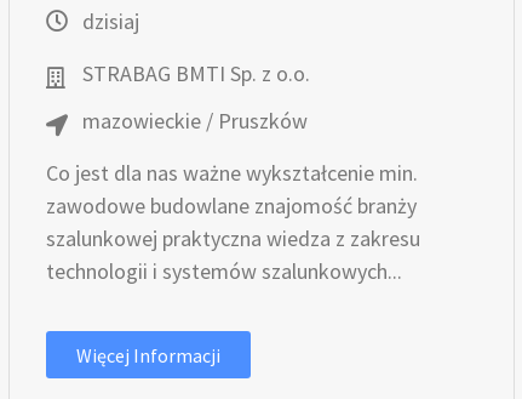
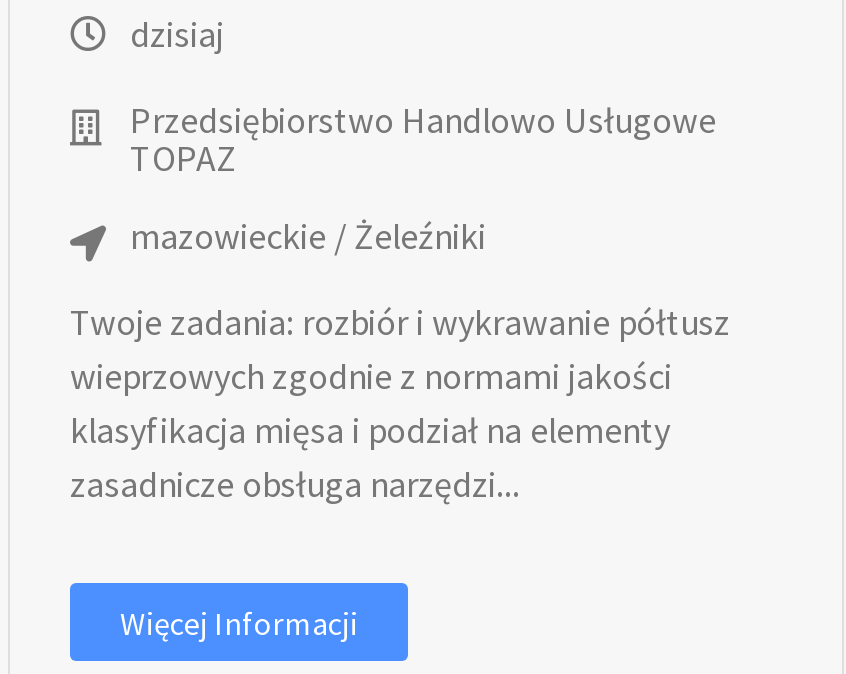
[82,59,310,87] STRABAG BMTI Sp. z o.o. -> [130,97,716,181] Przedsiębiorstwo Handlowo Usługowe | TOPAZ
[82,107,308,135] mazowieckie / Pruszków -> [130,213,486,259] mazowieckie / Żeleźniki
[46,159,420,285] Co jest dla nas ważne wykształcenie min. | zawodowe budowlane znajomość branży | szalunkowej praktyczna wiedza z zakresu | technologii i systemów szalunkowych... -> [70,299,730,507] Twoje zadania: rozbiór i wykrawanie półtusz | wieprzowych zgodnie z normami jakości | klasyfikacja mięsa i podział na elementy | zasadnicze obsługa narzędzi...

